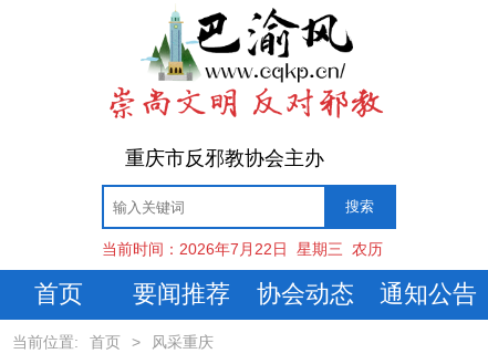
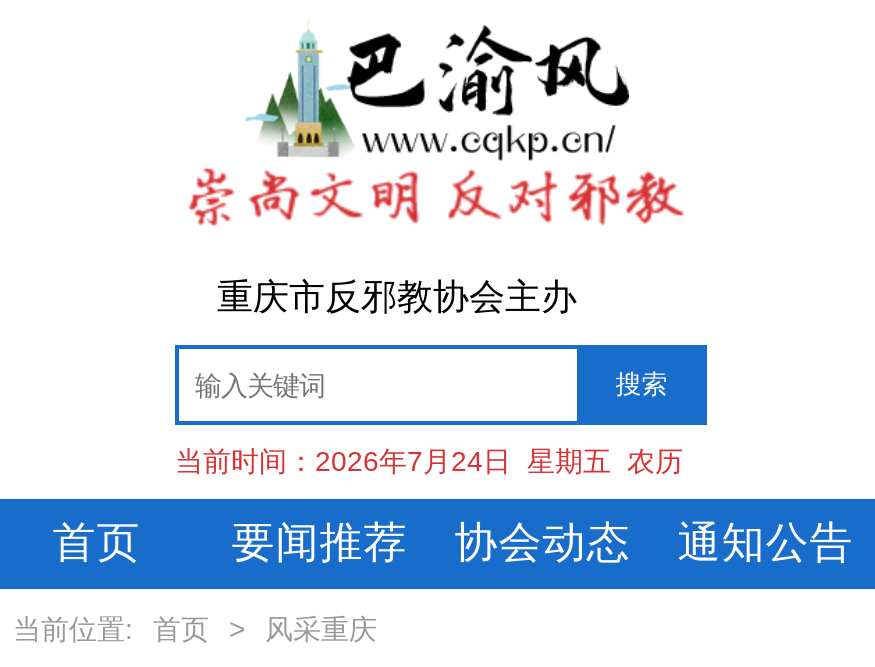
[102,241,383,258] 当前时间：2026年7月22日 星期三 农历 -> [175,446,683,478] 当前时间：2026年7月24日 星期五 农历

